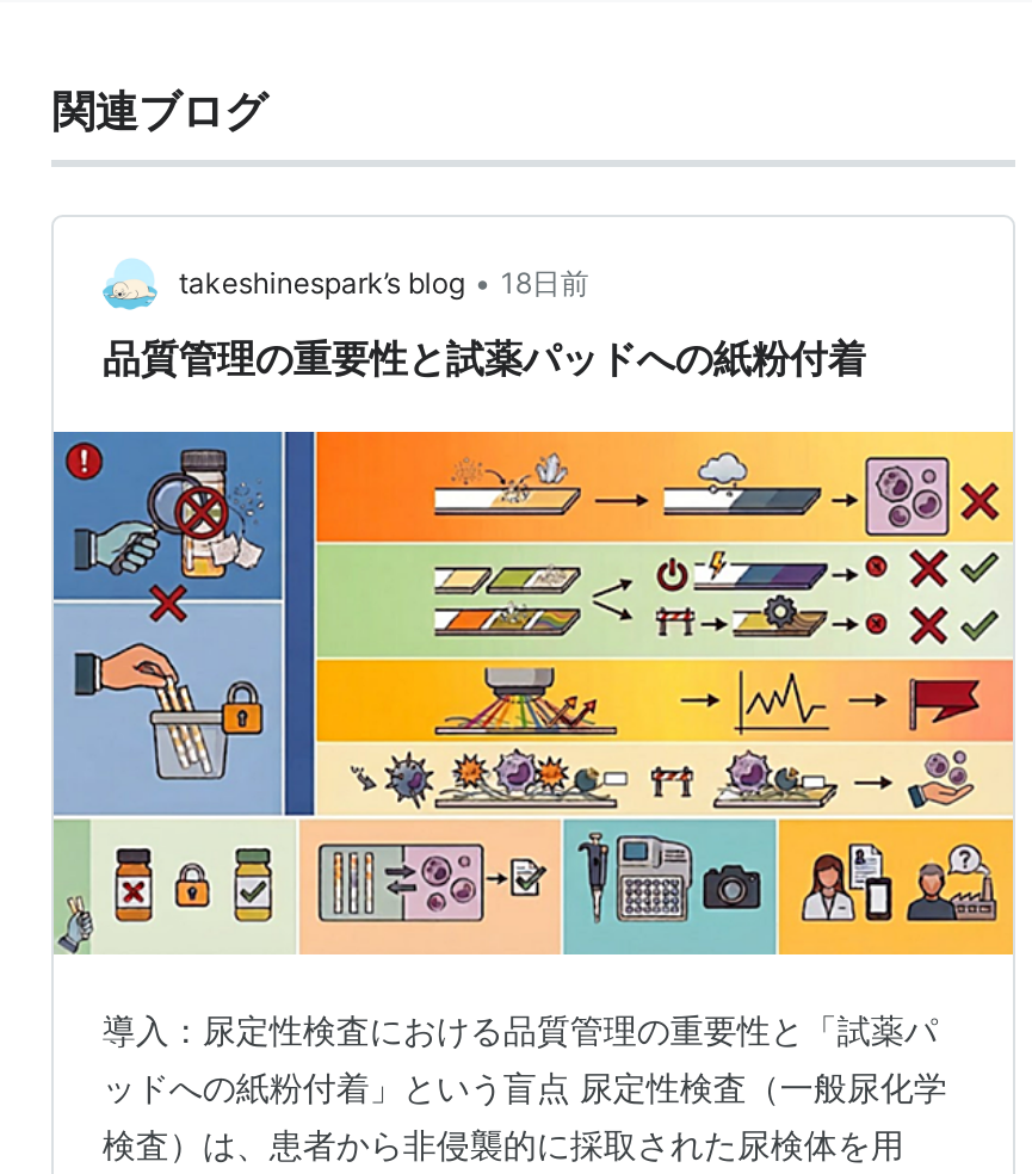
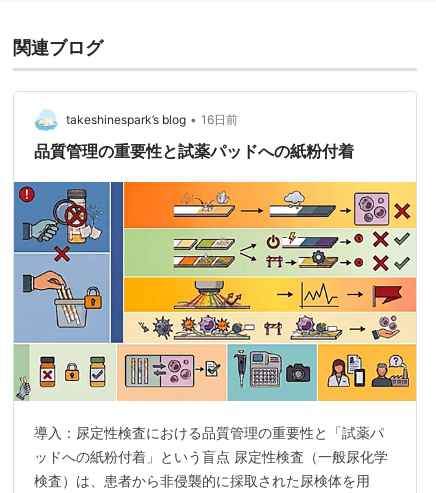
[179,264,589,302] takeshinespark’s blog • 18日前 -> [66,112,238,127] takeshinespark’s blog • 16日前

